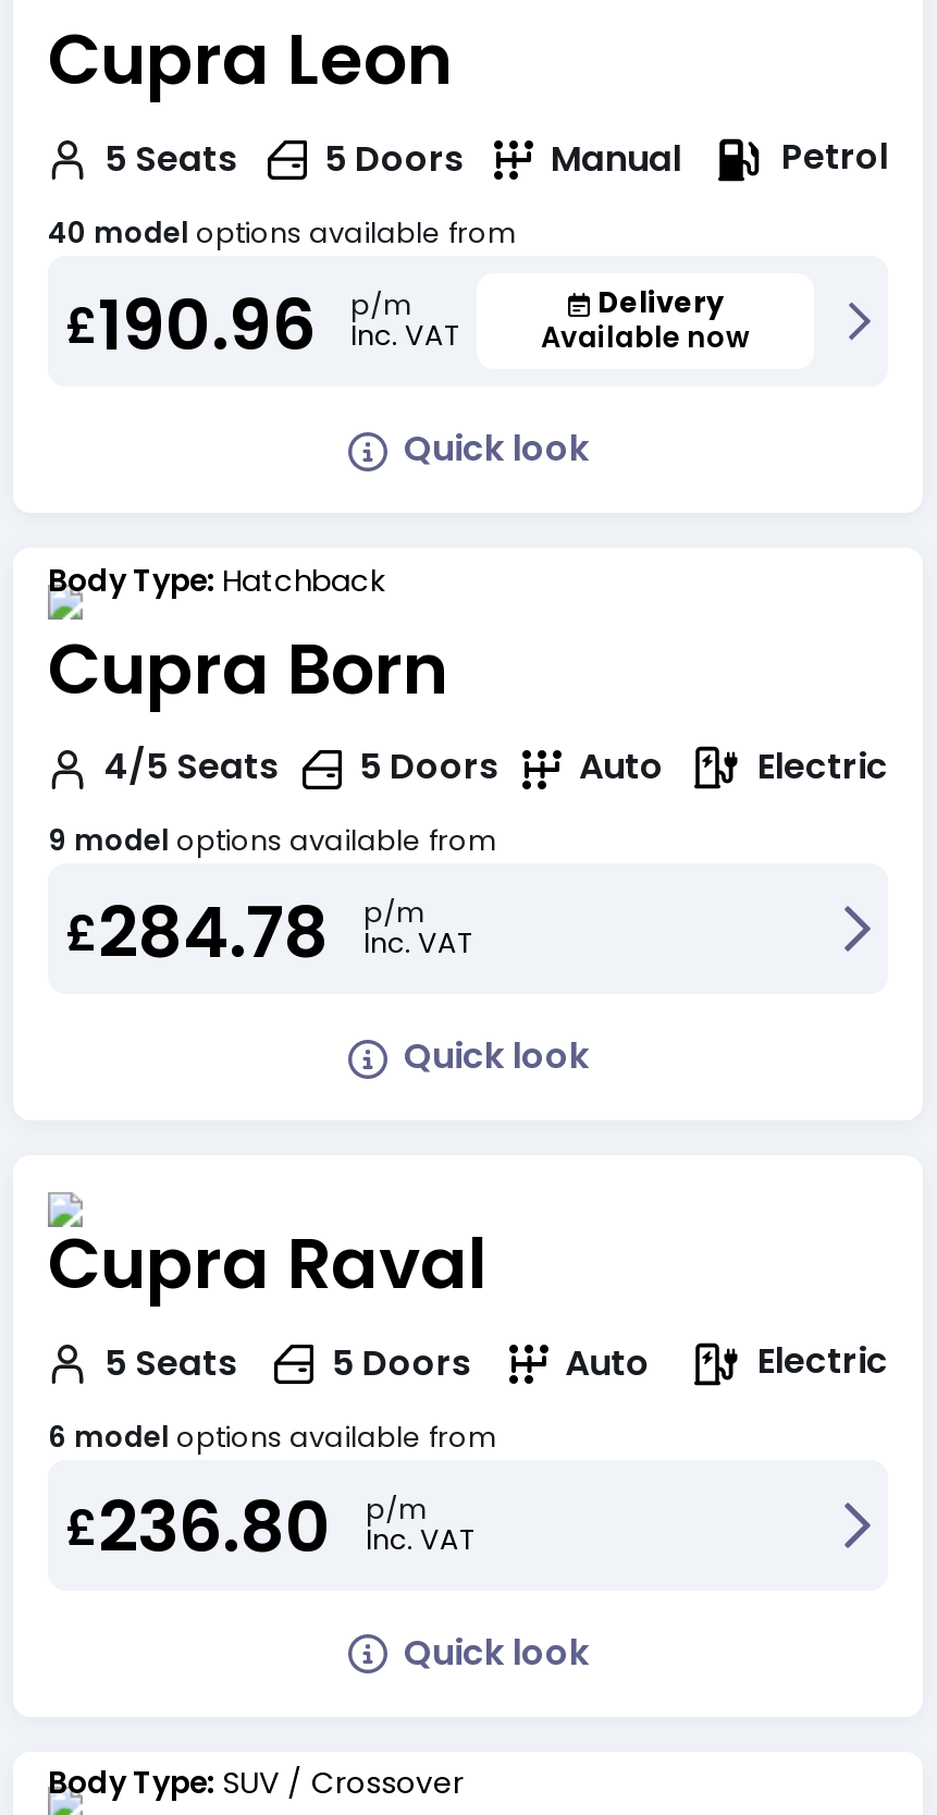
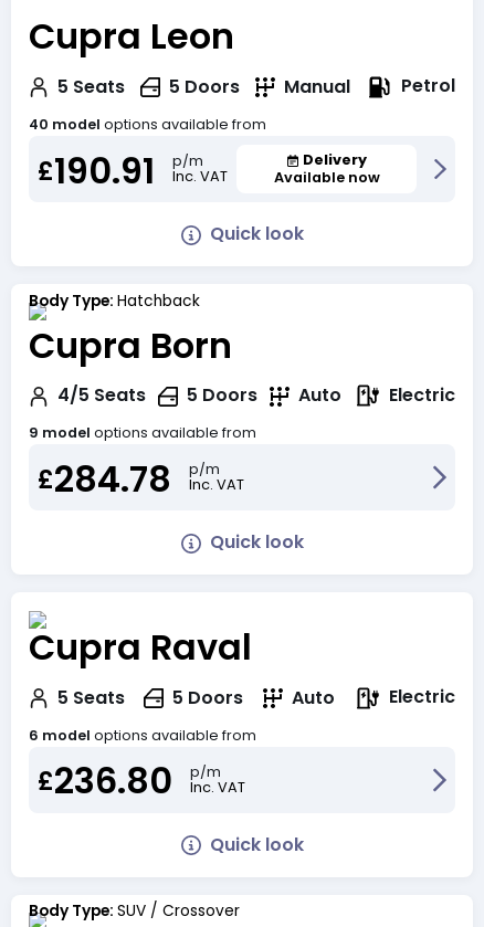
[65,274,459,372] £190.96 p/m Inc. VAT -> [38,145,228,195] £190.91 p/m Inc. VAT

